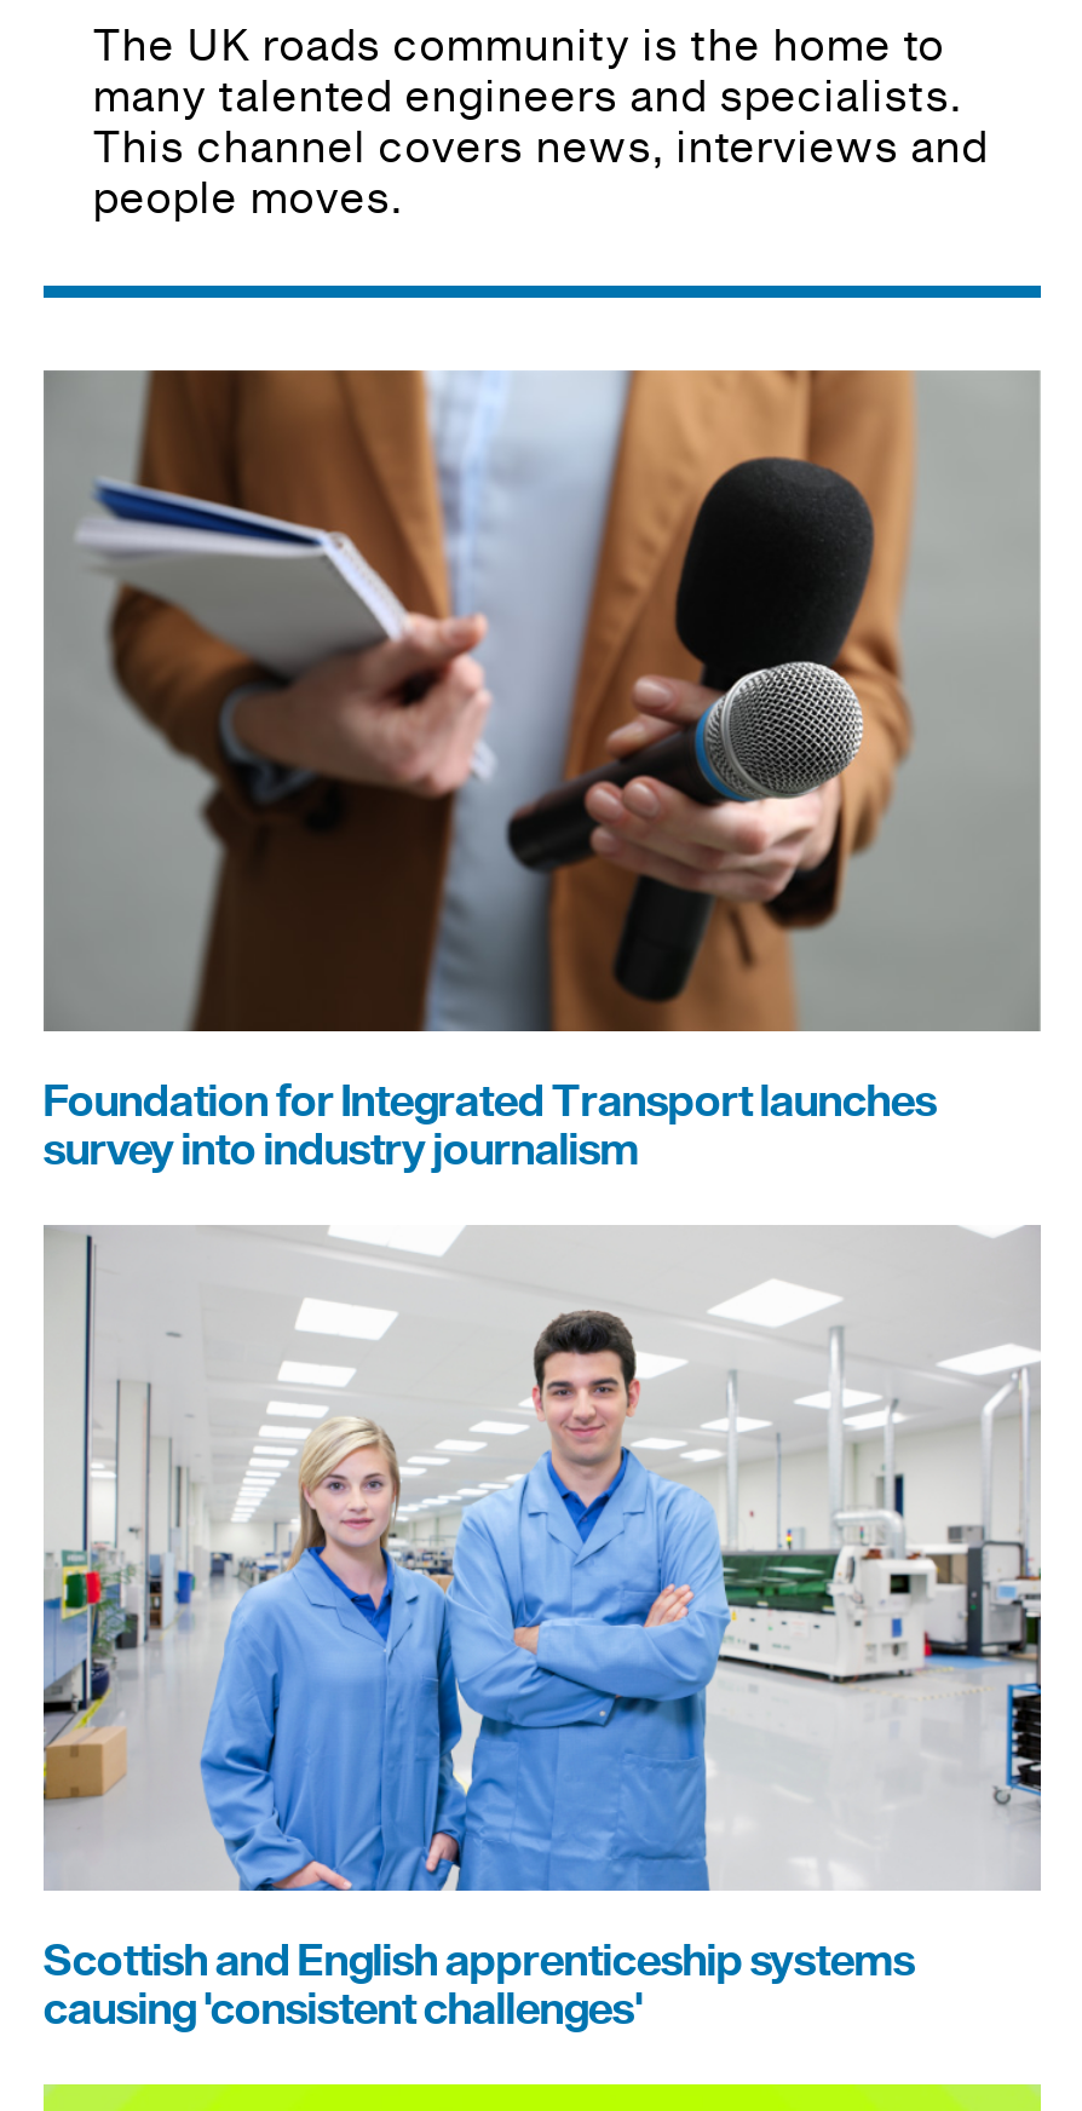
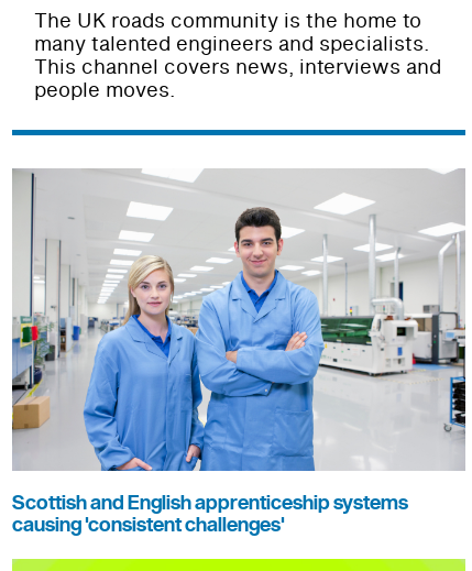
[44,368,1041,1184] [image] | Foundation for Integrated Transport launches | survey into industry journalism -> none

